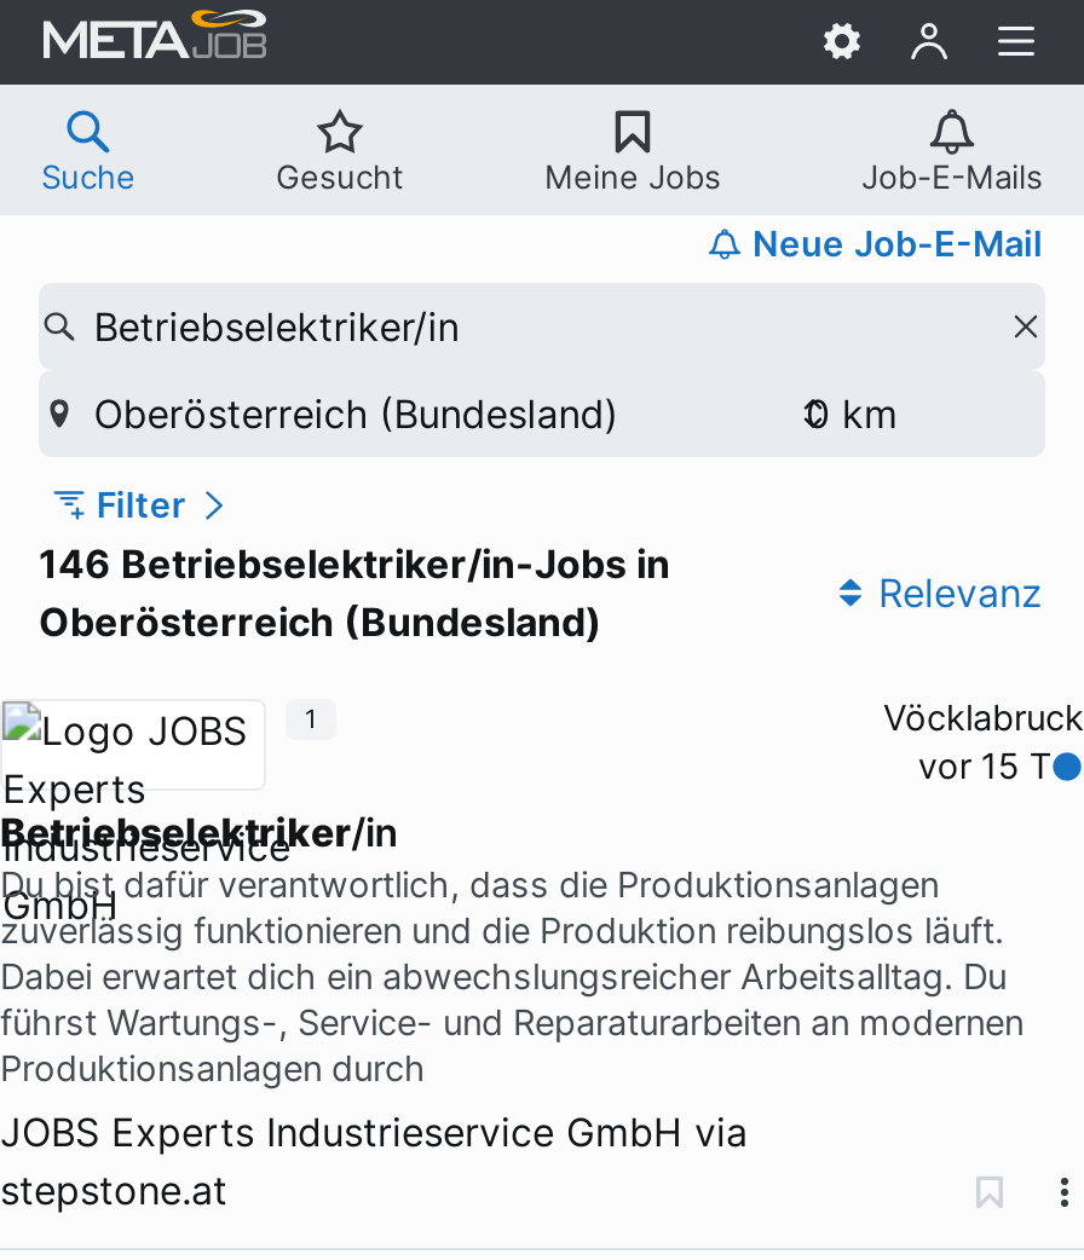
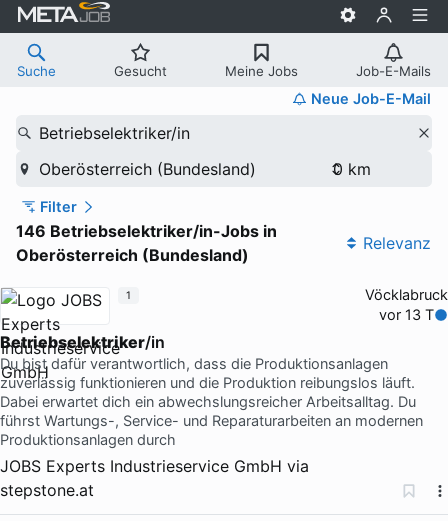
[918,744,1051,788] vor 15 T -> [379,306,434,324] vor 13 T

